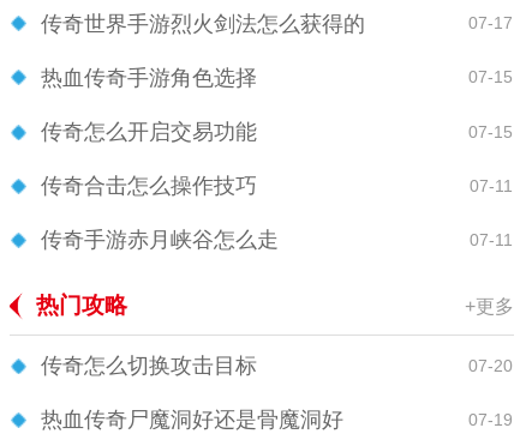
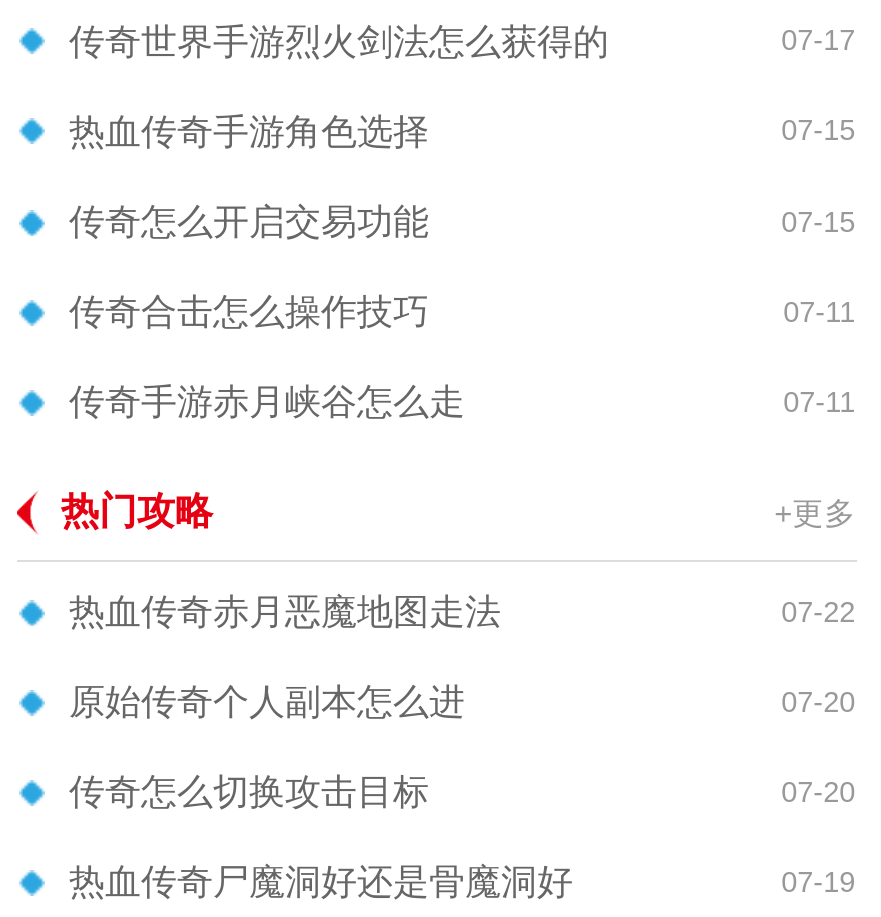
none -> [69,592,855,722] 热血传奇赤月恶魔地图走法 | 07-22 | 原始传奇个人副本怎么进 | 07-20

